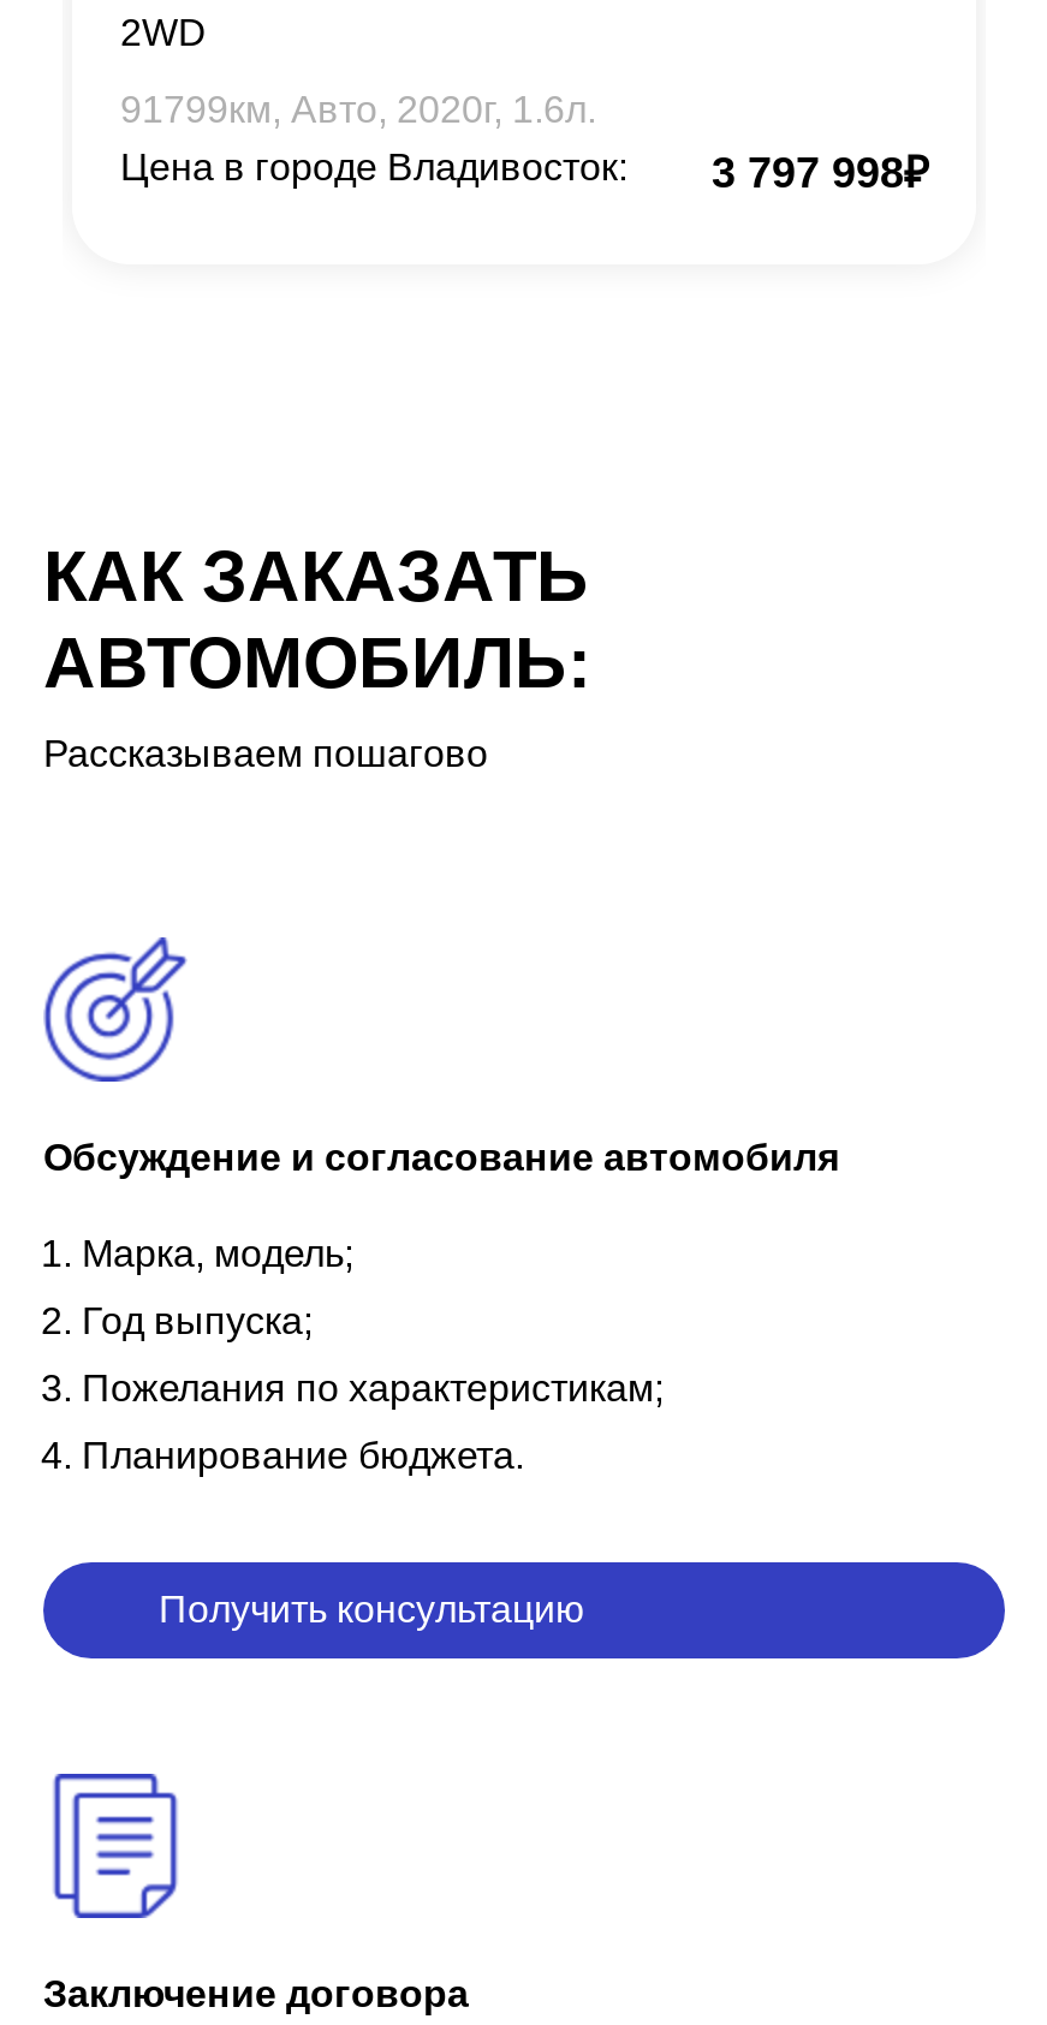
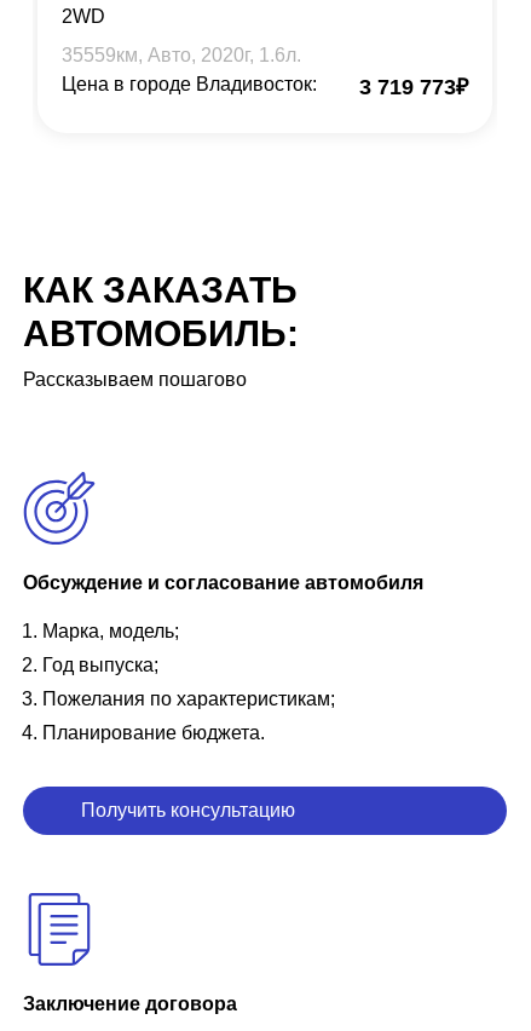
[120,88,596,129] 91799км, Авто, 2020г, 1.6л. -> [62,44,301,65] 35559км, Авто, 2020г, 1.6л.
[712,148,928,196] 3 797 998₽ -> [359,74,468,99] 3 719 773₽

